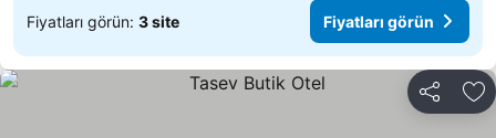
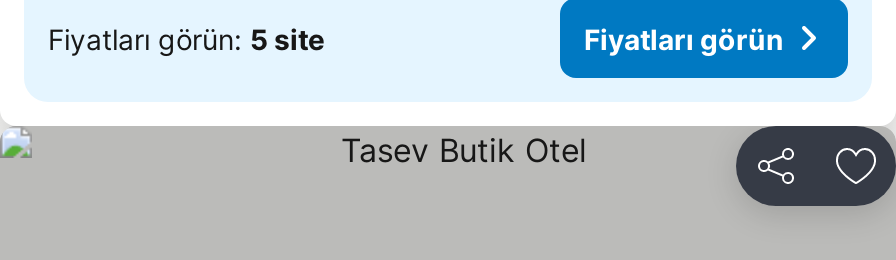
[27,12,179,30] Fiyatları görün: 3 site -> [48,21,324,55] Fiyatları görün: 5 site

